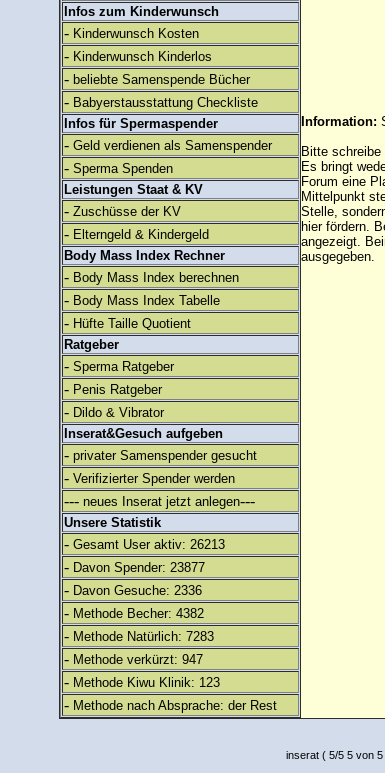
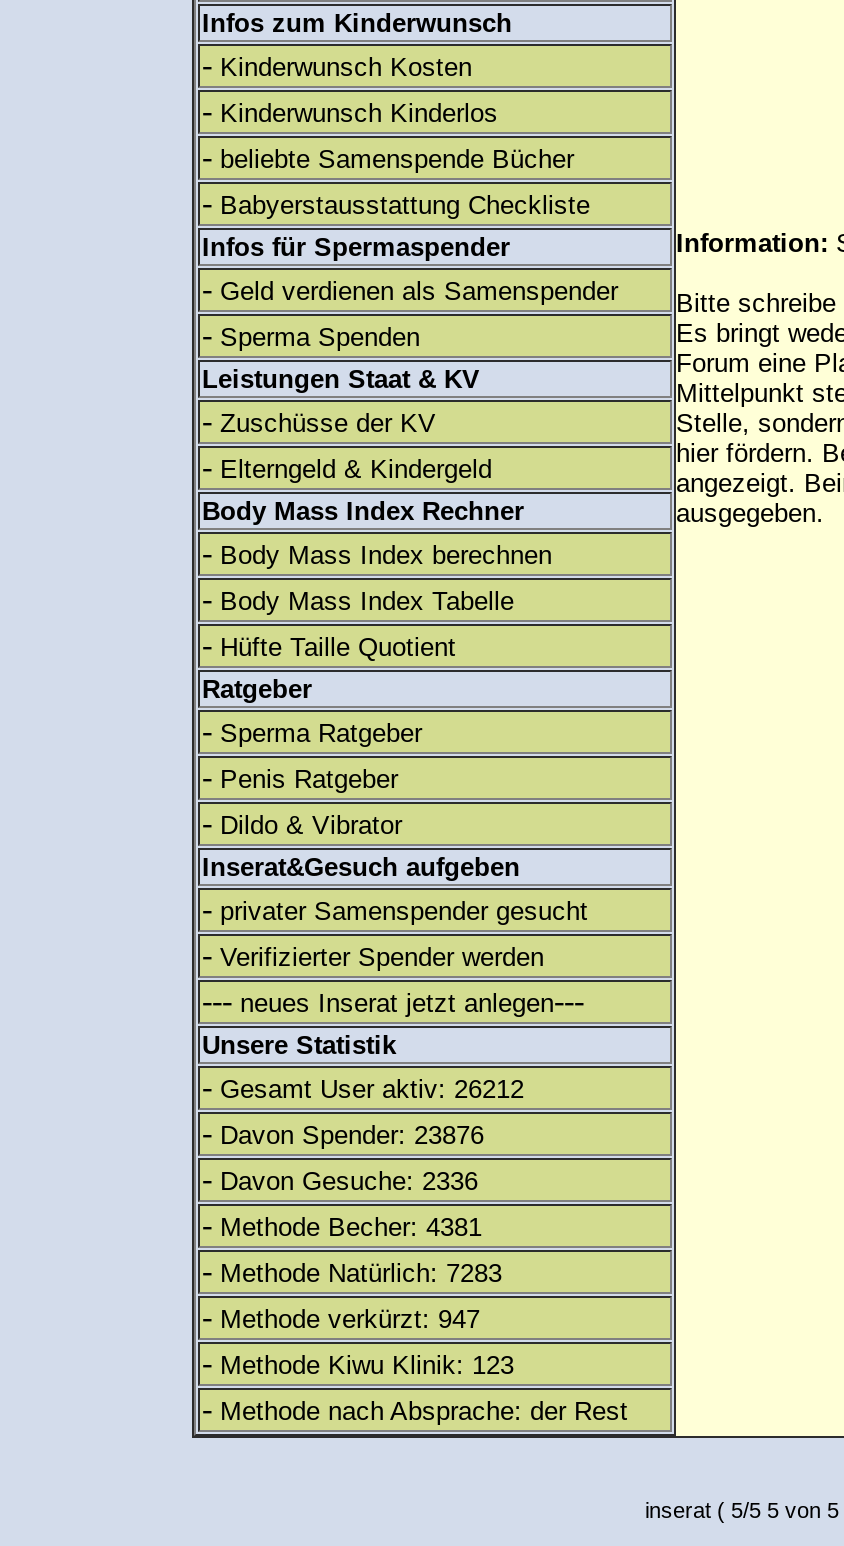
[64,535,225,552] - Gesamt User aktiv: 26213 -> [202,1070,524,1104] - Gesamt User aktiv: 26212
[64,558,205,575] - Davon Spender: 23877 -> [202,1116,484,1150] - Davon Spender: 23876
[64,604,204,621] - Methode Becher: 4382 -> [202,1208,482,1242] - Methode Becher: 4381

